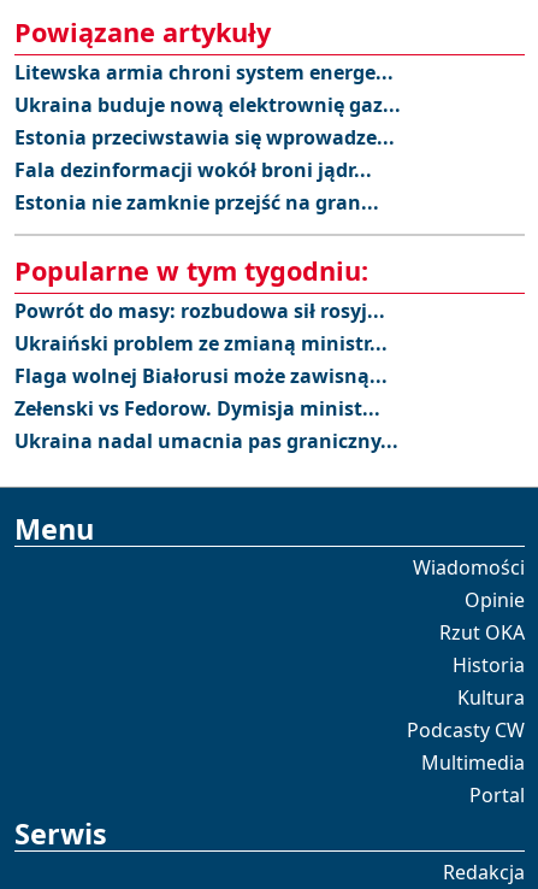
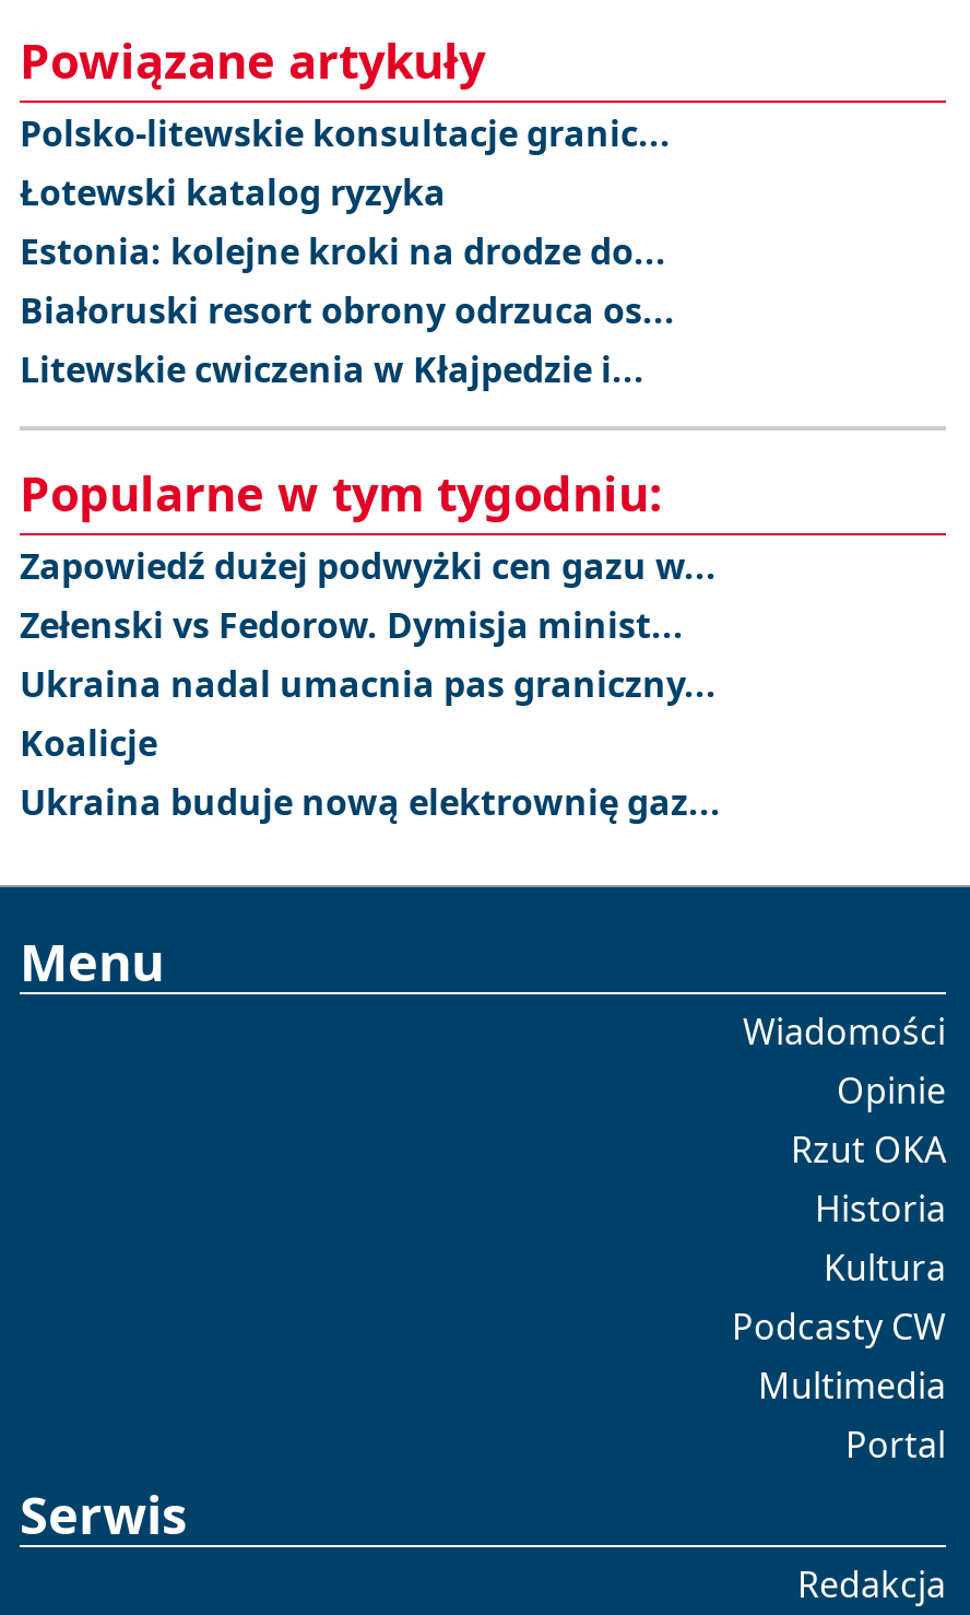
[14,59,395,216] Litewska armia chroni system energe... | Estonia przeciwstawia się wprowadze... | Fala dezinformacji wokół broni jądr... | Estonia nie zamknie przejść na gran... -> [20,109,675,393] Polsko-litewskie konsultacje granic... | Łotewski katalog ryzyka | Estonia: kolejne kroki na drodze do... | Białoruski resort obrony odrzuca os... | Litewskie cwiczenia w Kłajpedzie i...
moved [14,91,401,118] -> [20,778,721,826]: Ukraina buduje nową elektrownię gaz...
[14,297,388,389] Powrót do masy: rozbudowa sił rosyj... | Ukraiński problem ze zmianą ministr... | Flaga wolnej Białorusi może zawisną... -> [20,542,717,590] Zapowiedź dużej podwyżki cen gazu w...
moved [14,395,398,454] -> [20,601,717,708]: Zełenski vs Fedorow. Dymisja minist... | Ukraina nadal umacnia pas graniczny...
none -> [20,719,157,767] Koalicje

